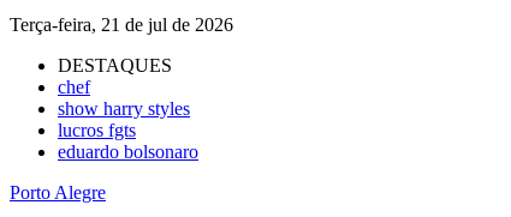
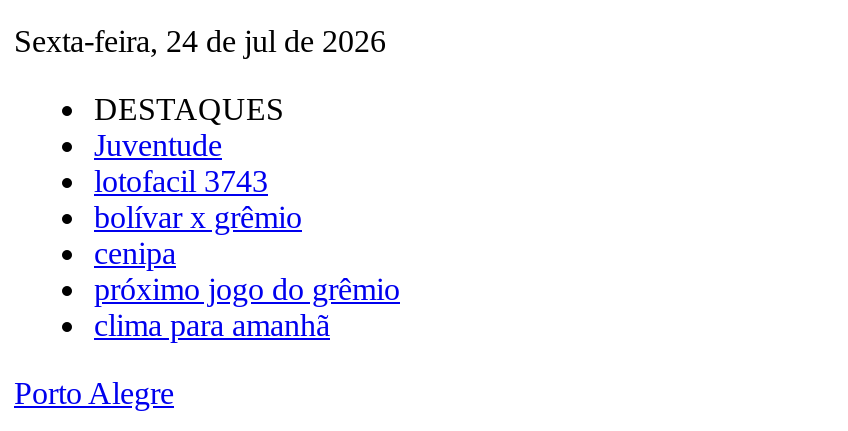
[10,14,233,35] Terça-feira, 21 de jul de 2026 -> [14,24,386,58] Sexta-feira, 24 de jul de 2026
[58,77,198,162] chef | show harry styles | lucros fgts | eduardo bolsonaro -> [94,128,400,342] Juventude | lotofacil 3743 | bolívar x grêmio | cenipa | próximo jogo do grêmio | clima para amanhã

